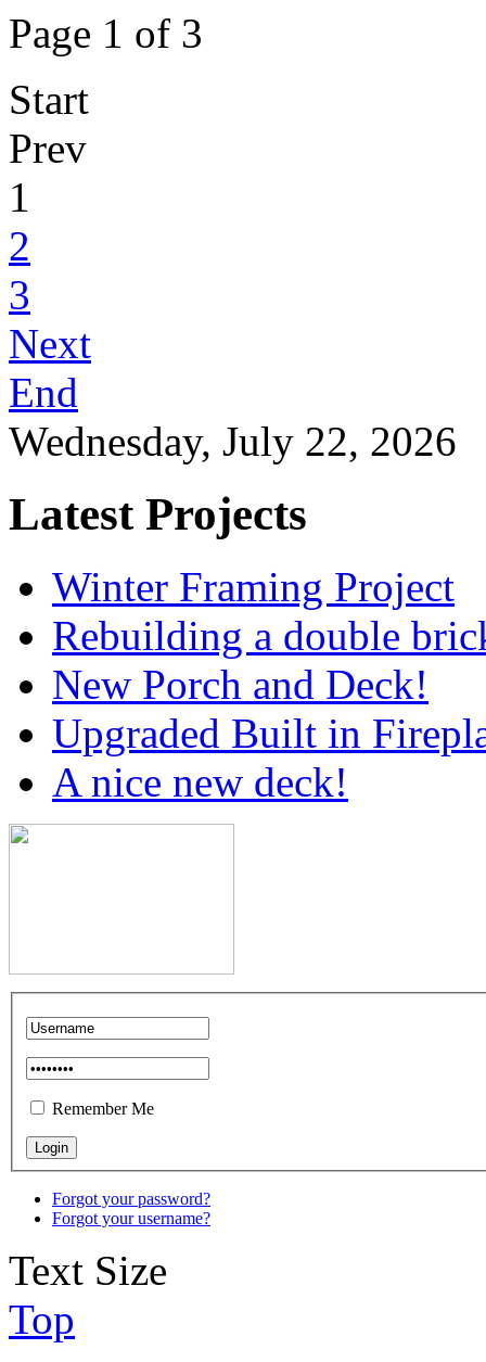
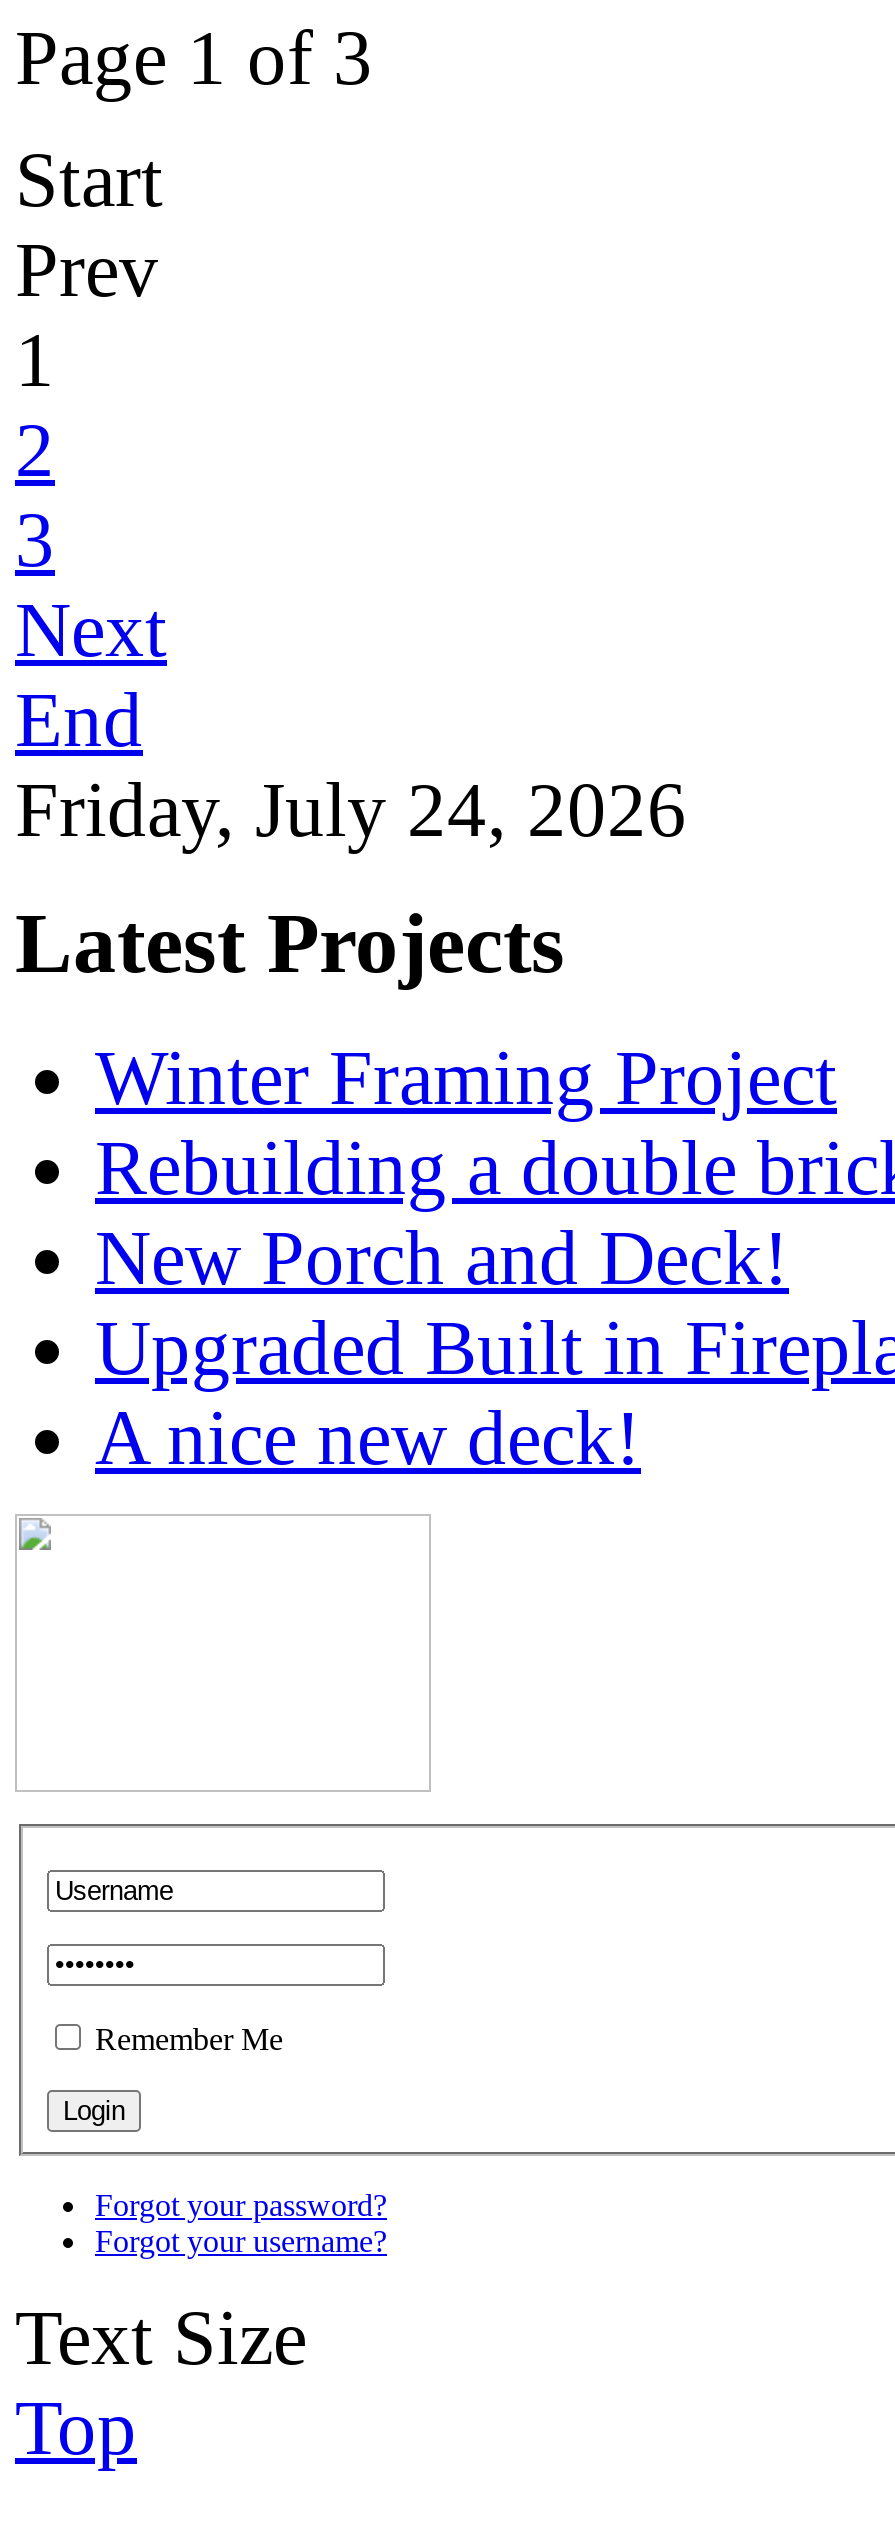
[9,418,457,464] Wednesday, July 22, 2026 -> [15,766,687,852] Friday, July 24, 2026

